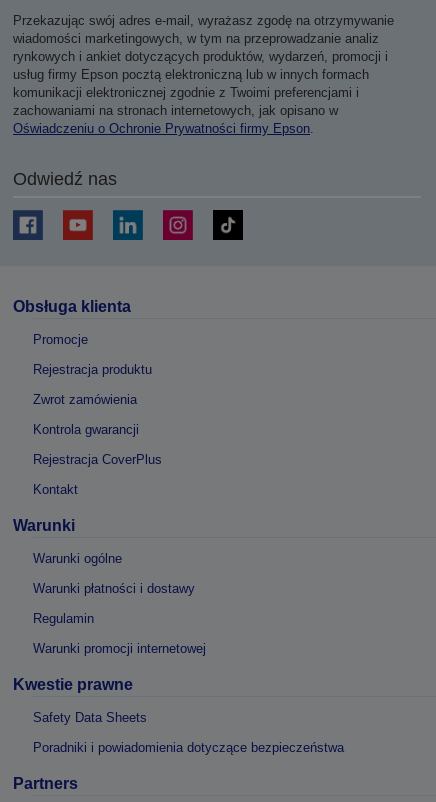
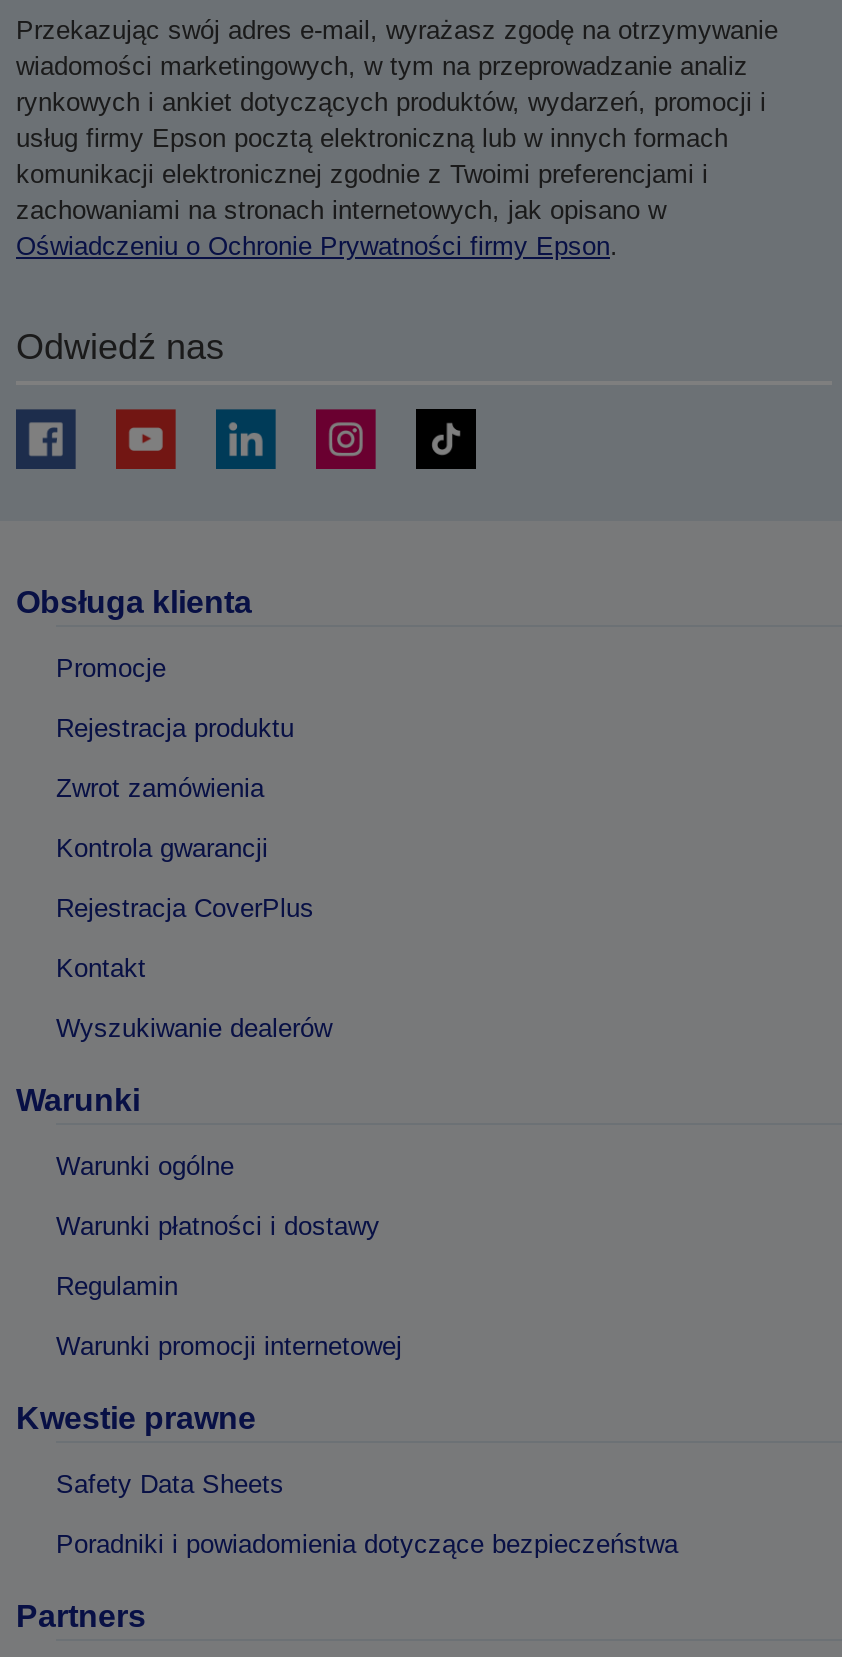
none -> [56,1012,332,1042] Wyszukiwanie dealerów

